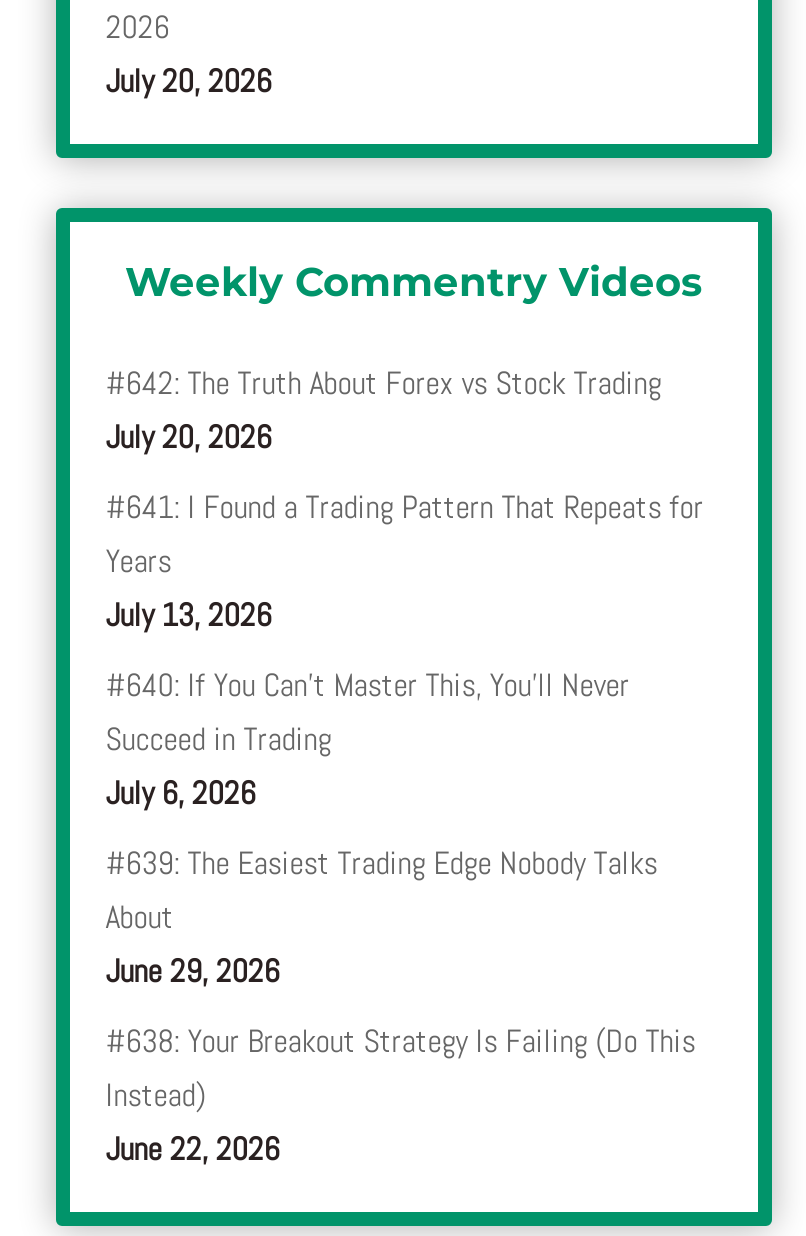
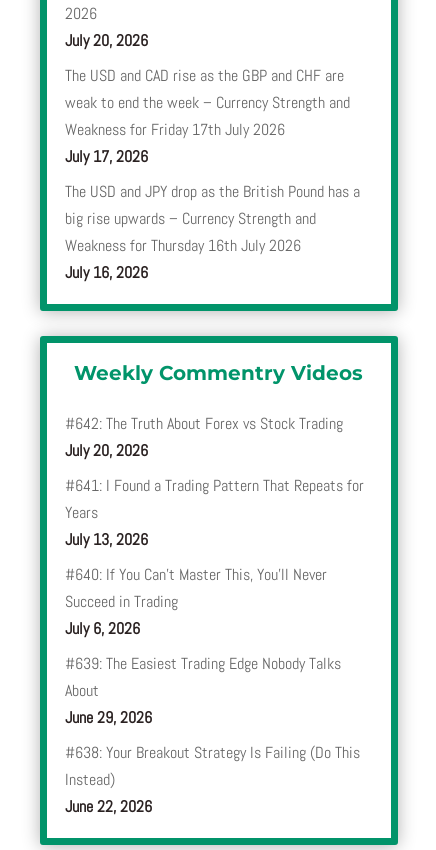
none -> [65,65,360,283] The USD and CAD rise as the GBP and CHF are | weak to end the week – Currency Strength and | Weakness for Friday 17th July 2026 | July 17, 2026 | The USD and JPY drop as the British Pound has a | big rise upwards – Currency Strength and | Weakness for Thursday 16th July 2026 | July 16, 2026

